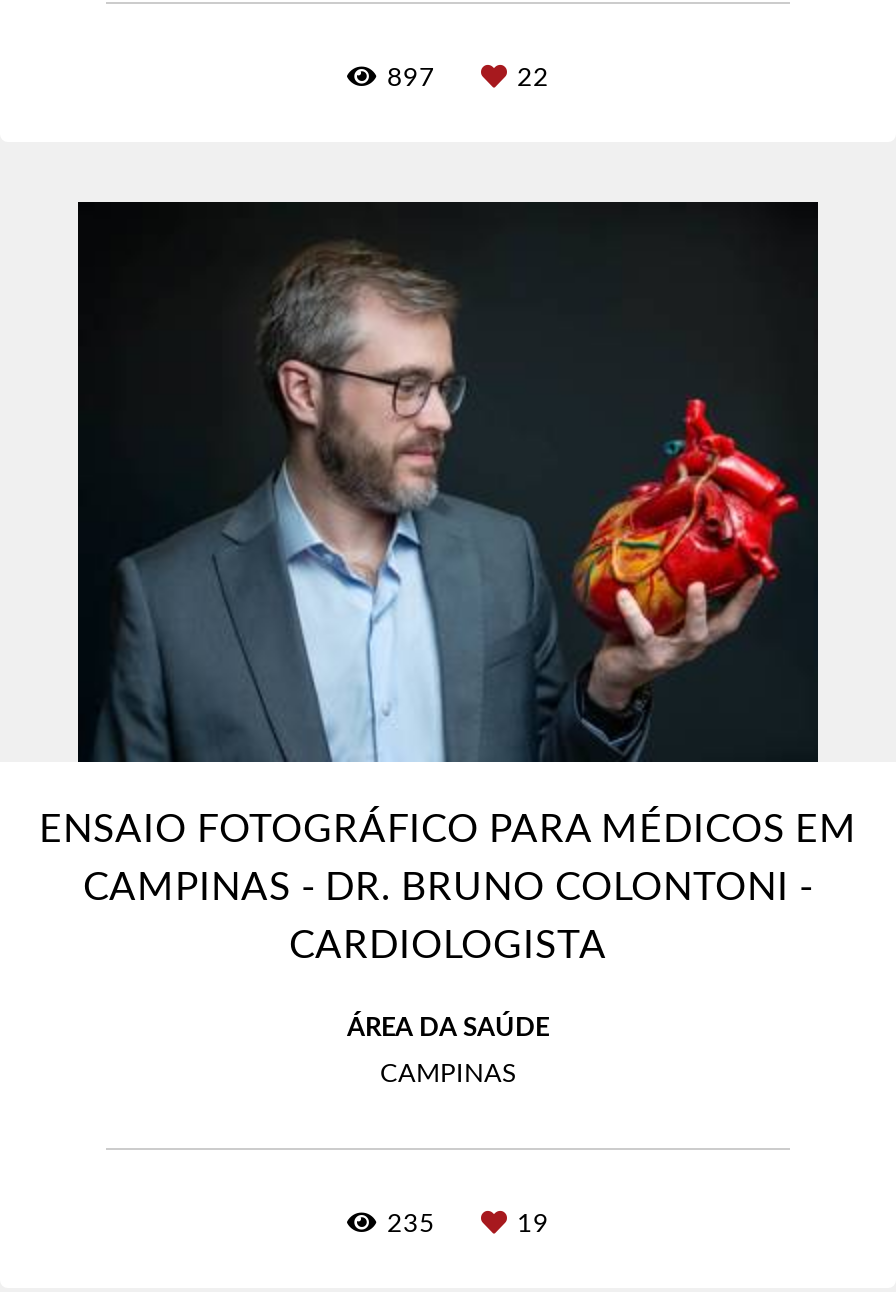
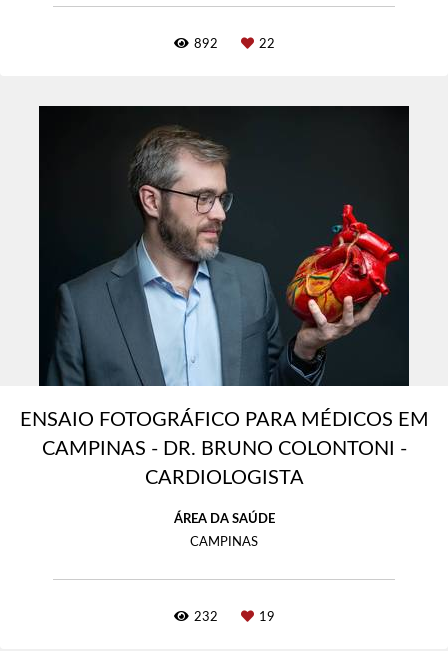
[387,67,435,93] 897 -> [193,38,217,51] 892
[387,1213,435,1239] 235 -> [193,611,217,624] 232

